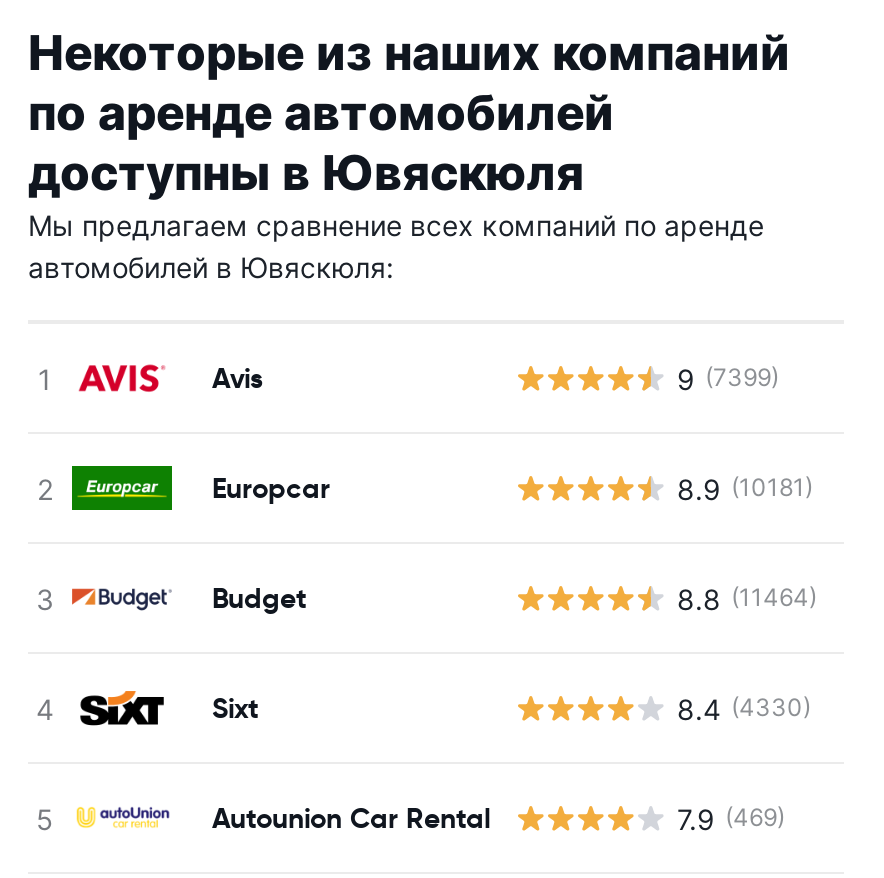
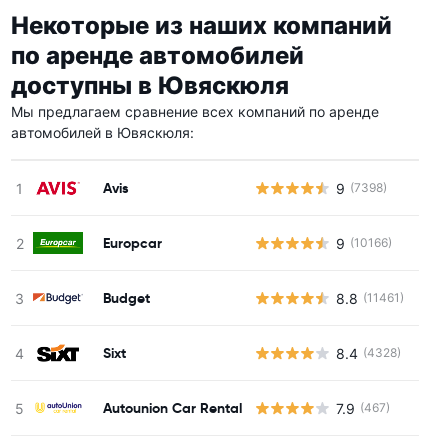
[677,361,779,395] 9 (7399) -> [335,179,386,196] 9 (7398)
[677,471,813,505] 8.9 (10181) -> [335,234,391,251] 9 (10166)
[677,581,817,615] 8.8 (11464) -> [335,289,403,306] 8.8 (11461)
[677,691,811,725] 8.4 (4330) -> [335,344,400,361] 8.4 (4328)
[677,801,785,835] 7.9 (469) -> [335,399,389,416] 7.9 (467)

